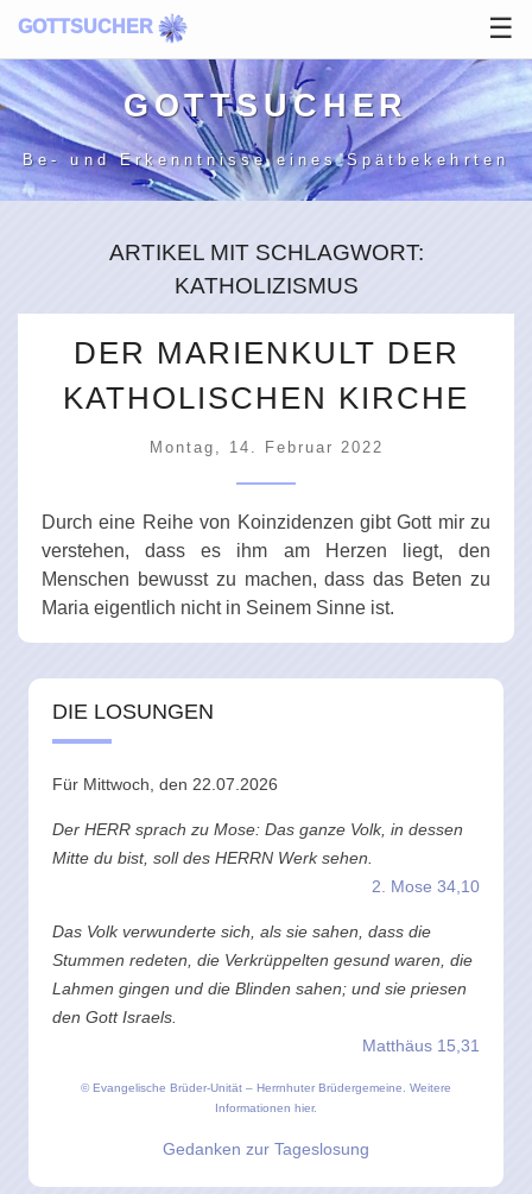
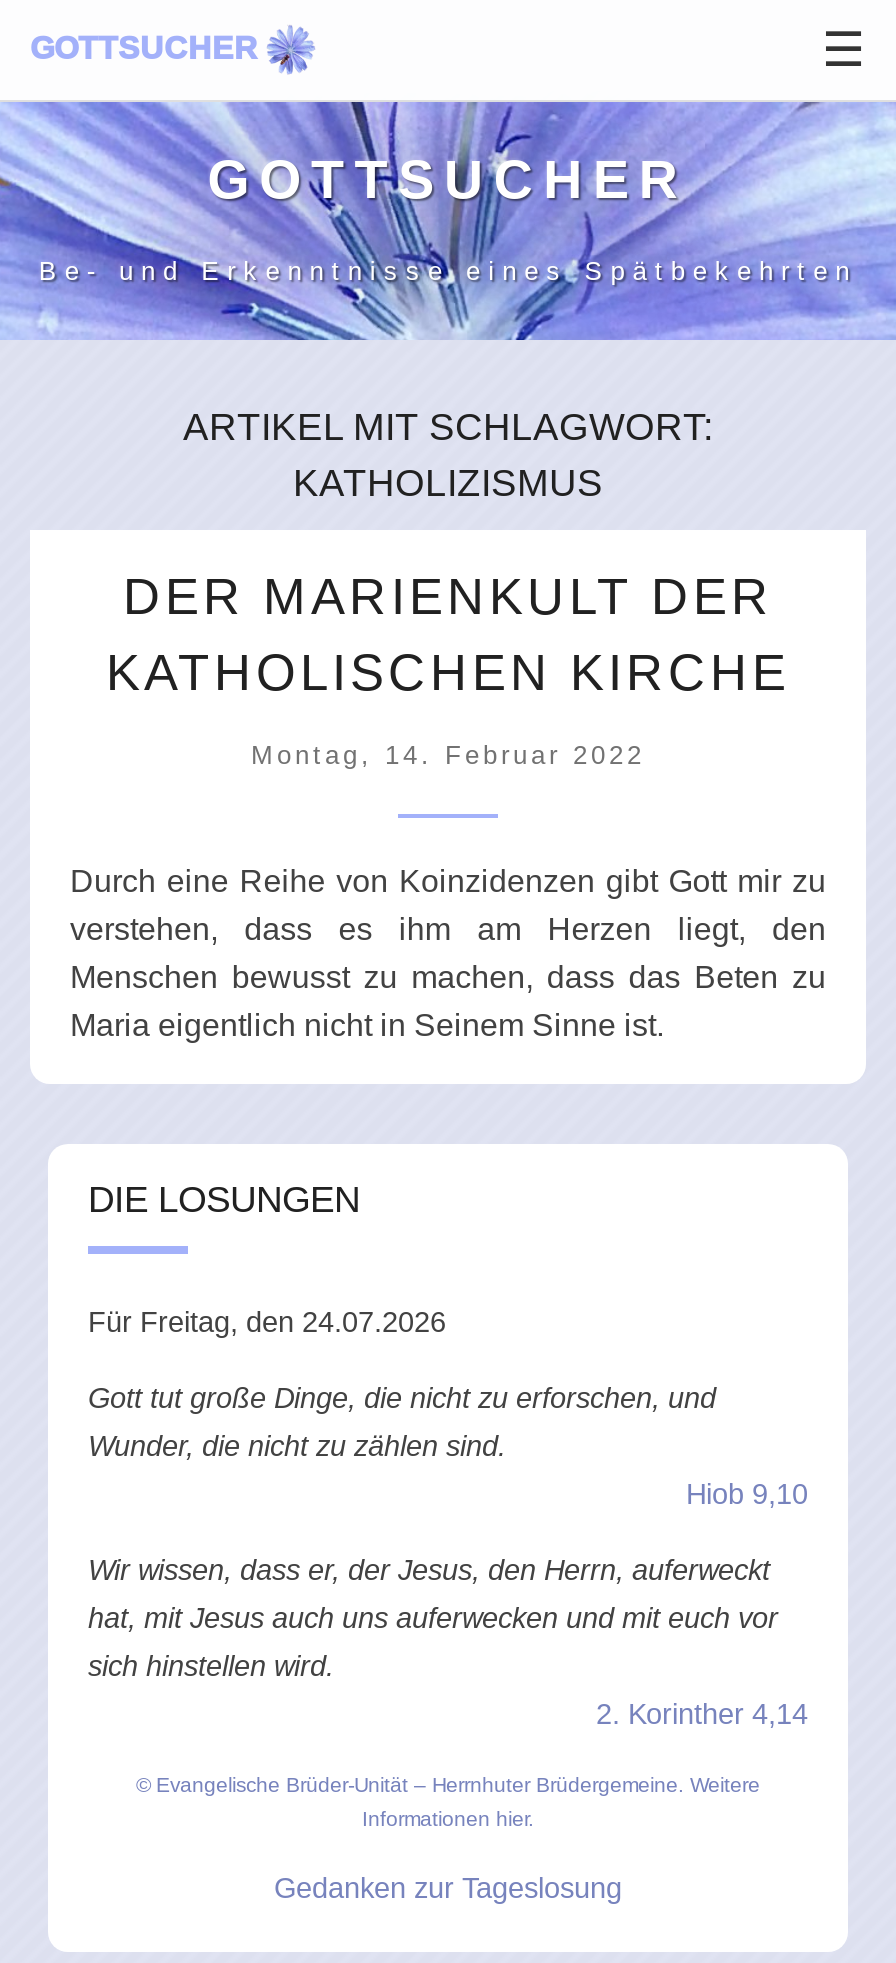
[52,774,480,1055] Für Mittwoch, den 22.07.2026 | Der HERR sprach zu Mose: Das ganze Volk, in dessen | Mitte du bist, soll des HERRN Werk sehen. | 2. Mose 34,10 | Das Volk verwunderte sich, als sie sahen, dass die | Stummen redeten, die Verkrüppelten gesund waren, die | Lahmen gingen und die Blinden sahen; und sie priesen | den Gott Israels. | Matthäus 15,31 -> [88,1305,808,1731] Für Freitag, den 24.07.2026 | Gott tut große Dinge, die nicht zu erforschen, und | Wunder, die nicht zu zählen sind. | Hiob 9,10 | Wir wissen, dass er, der Jesus, den Herrn, auferweckt | hat, mit Jesus auch uns auferwecken und mit euch vor | sich hinstellen wird. | 2. Korinther 4,14

